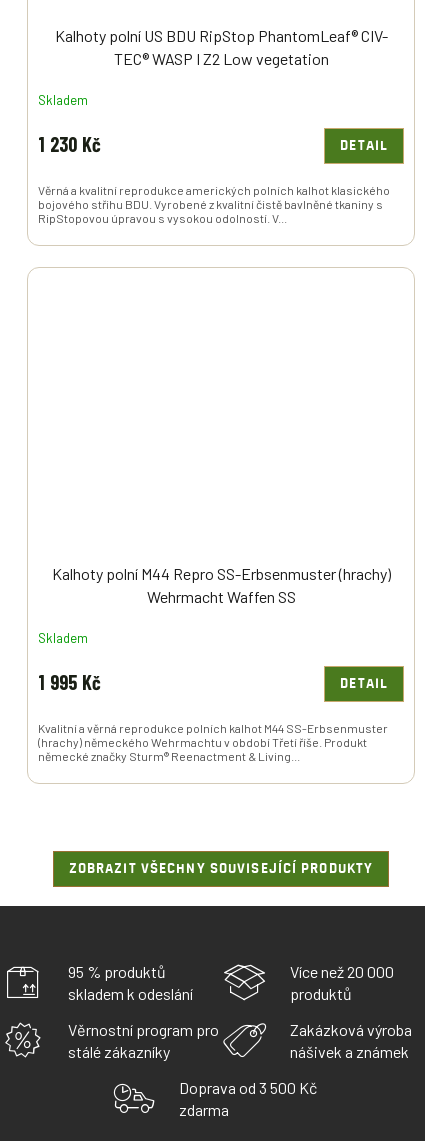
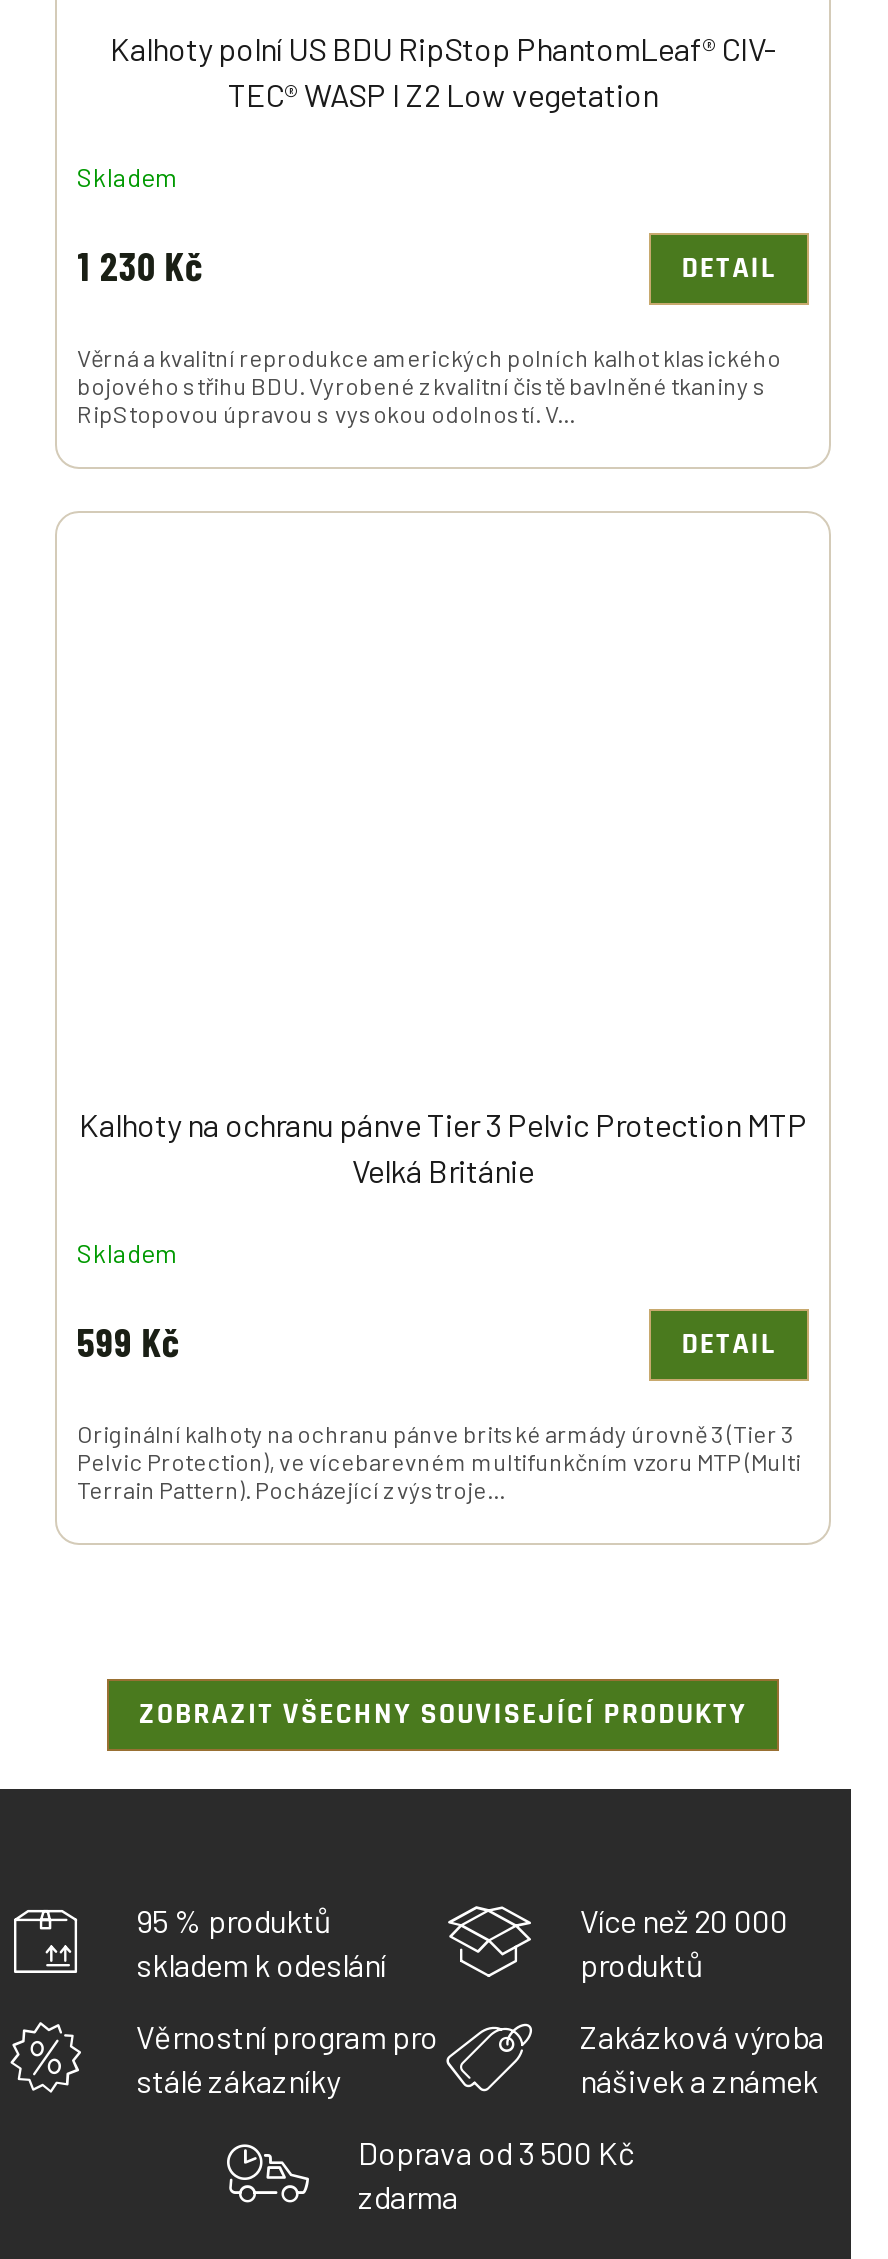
[51,564,390,606] Kalhoty polní M44 Repro SS-Erbsenmuster (hrachy) | Wehrmacht Waffen SS -> [79,1106,807,1190] Kalhoty na ochranu pánve Tier 3 Pelvic Protection MTP | Velká Británie
[38,670,101,694] 1 995 Kč -> [77,1318,180,1366] 599 Kč
[38,721,388,763] Kvalitní a věrná reprodukce polních kalhot M44 SS-Erbsenmuster | (hrachy) německého Wehrmachtu v období Třetí říše. Produkt | německé značky Sturm® Reenactment & Living... -> [77,1420,801,1504] Originální kalhoty na ochranu pánve britské armády úrovně 3 (Tier 3 | Pelvic Protection), ve vícebarevném multifunkčním vzoru MTP (Multi | Terrain Pattern). Pocházející z výstroje...

